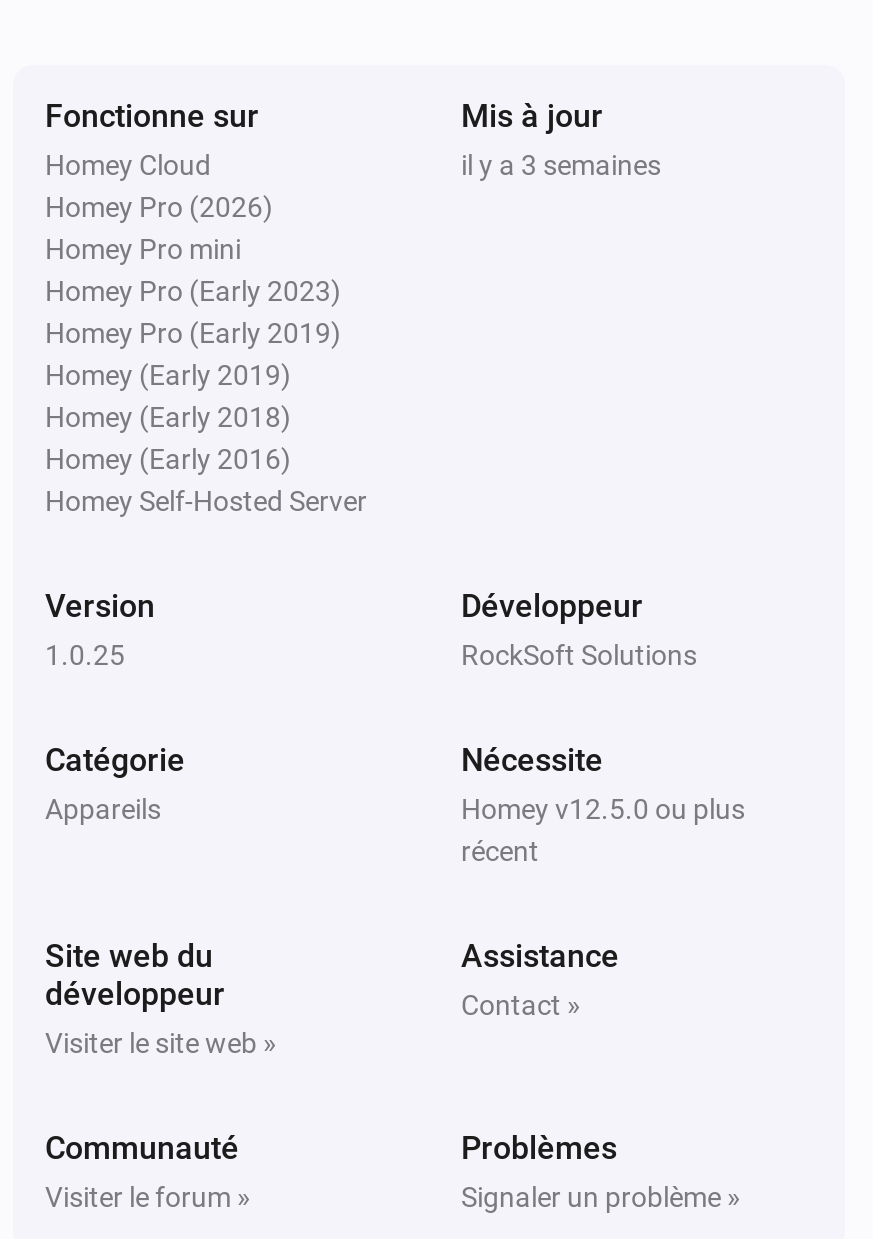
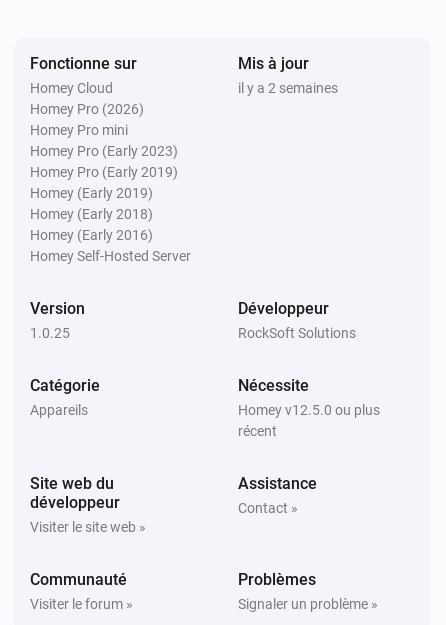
[461,148,661,180] il y a 3 semaines -> [238,80,338,96] il y a 2 semaines

